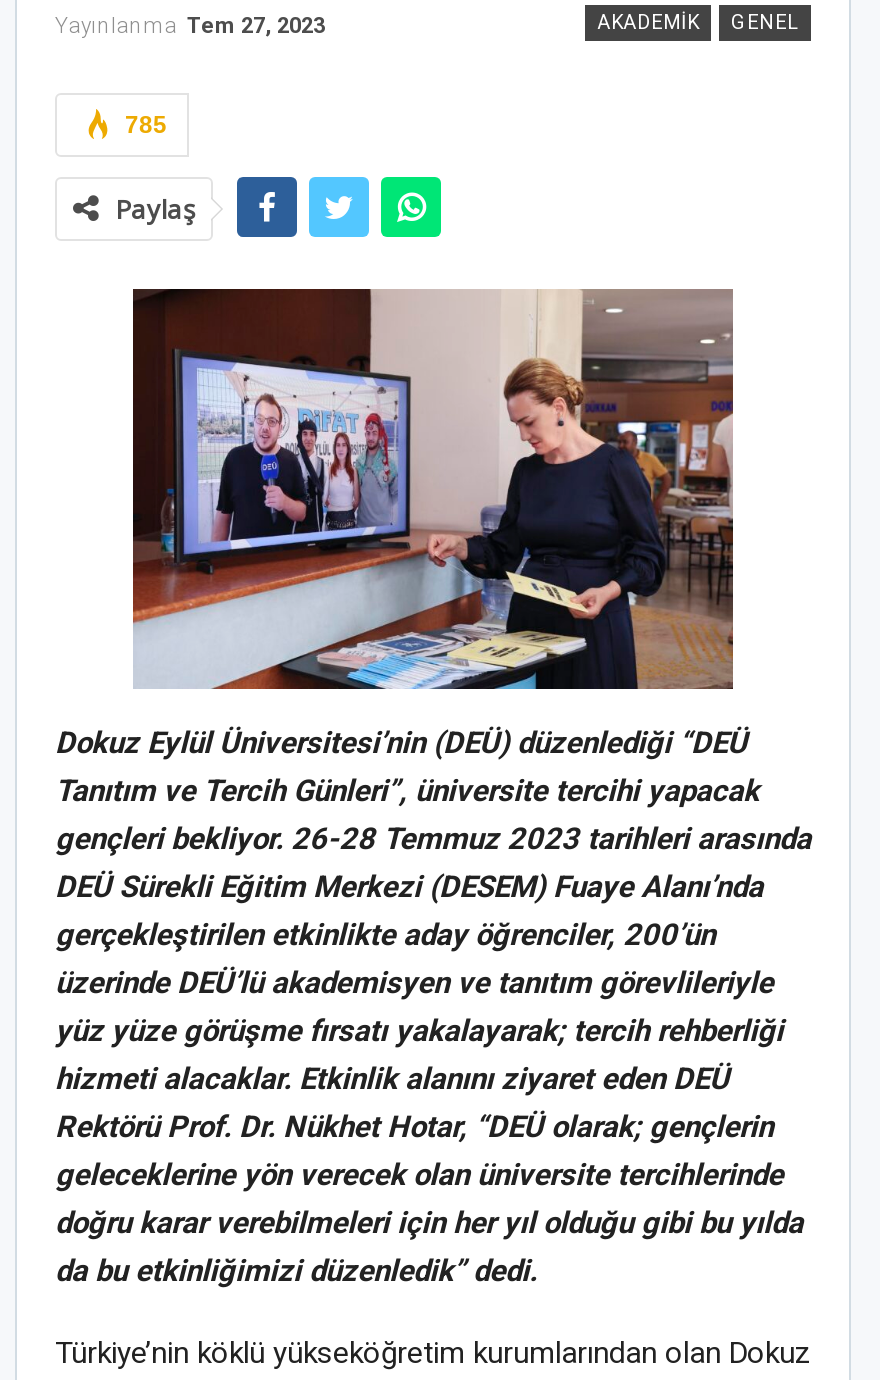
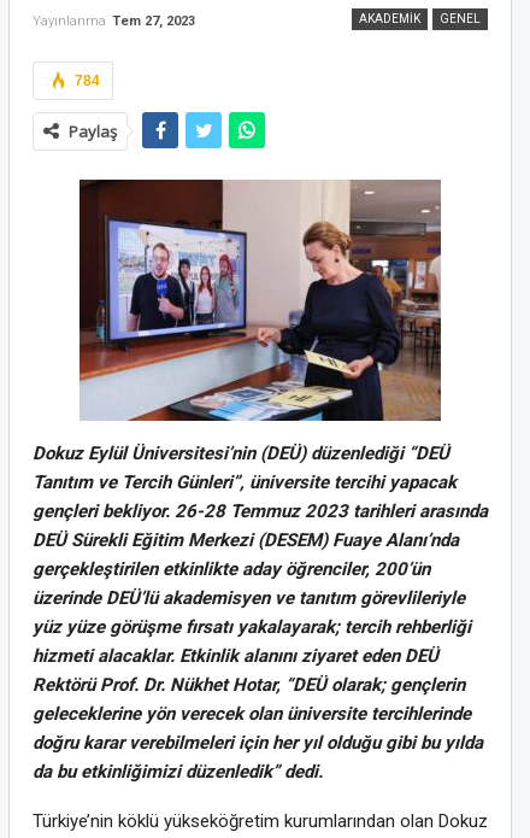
[125,111,167,139] 785 -> [75,72,100,89] 784

